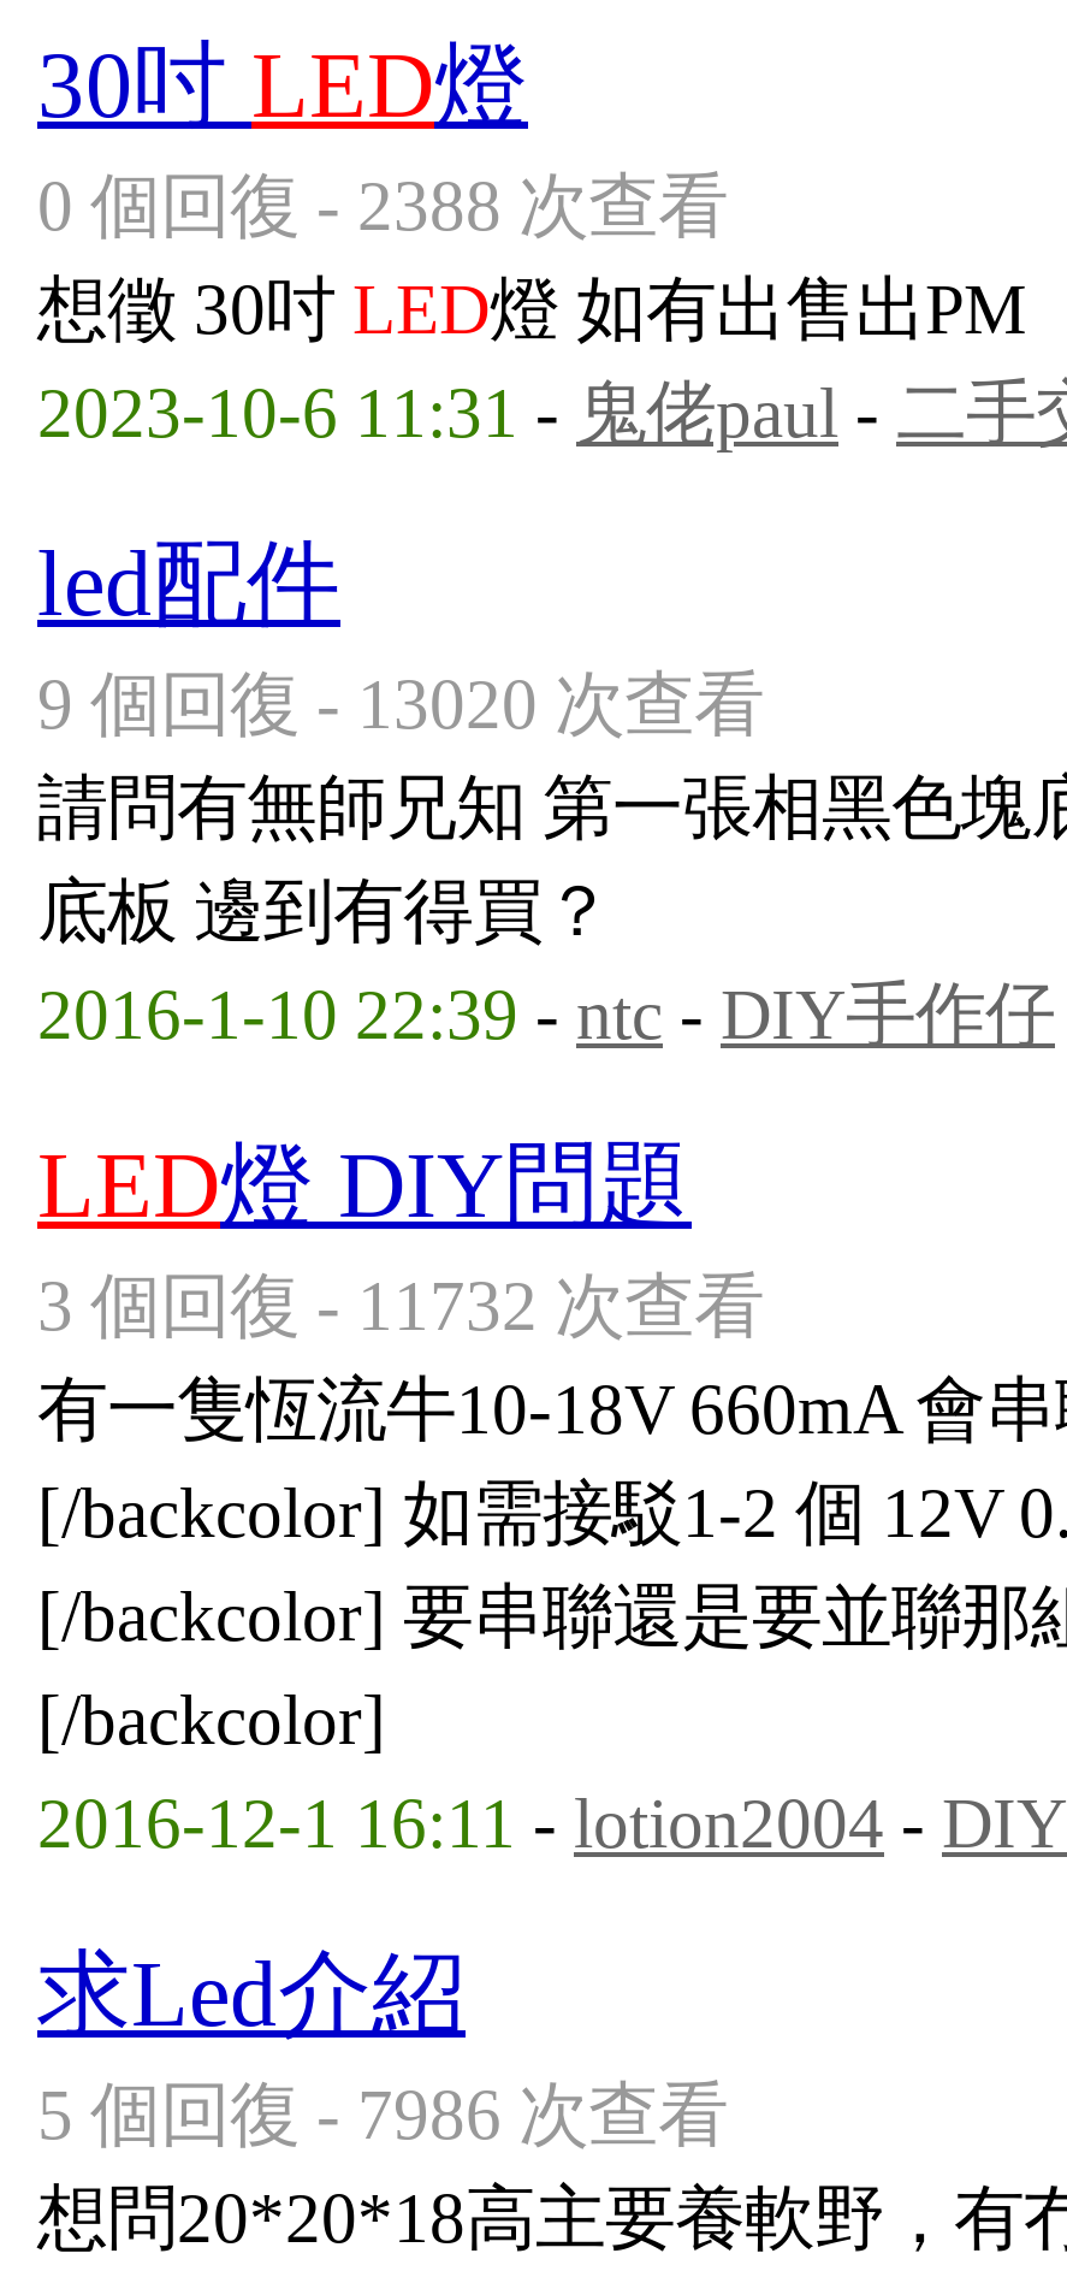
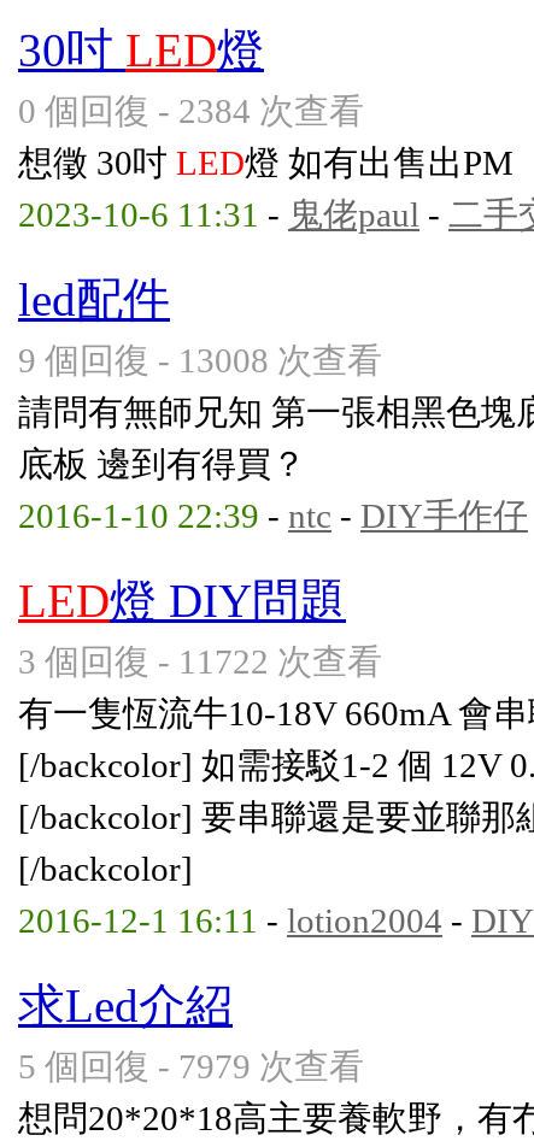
[37,167,728,244] 0 個回復 - 2388 次查看 -> [18,92,364,130] 0 個回復 - 2384 次查看
[37,666,764,743] 9 個回復 - 13020 次查看 -> [18,341,382,380] 9 個回復 - 13008 次查看
[37,1267,764,1344] 3 個回復 - 11732 次查看 -> [18,642,382,681] 3 個回復 - 11722 次查看
[37,2076,728,2153] 5 個回復 - 7986 次查看 -> [18,1047,364,1086] 5 個回復 - 7979 次查看

